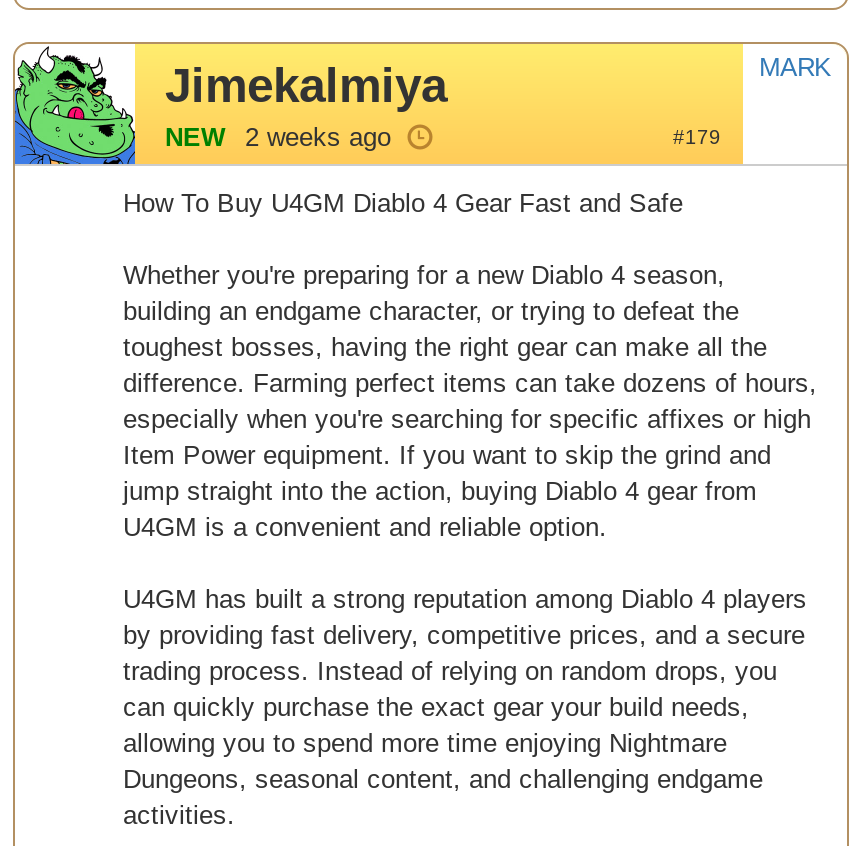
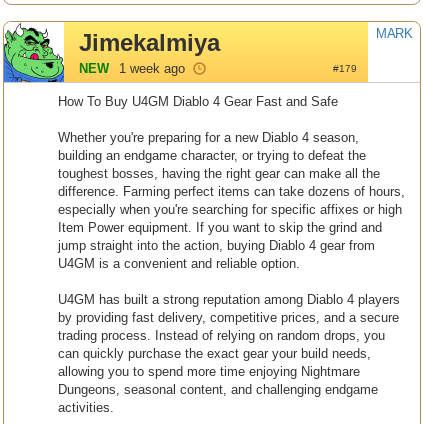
[165,122,399,152] NEW 2 weeks ago -> [79,61,189,76] NEW 1 week ago

